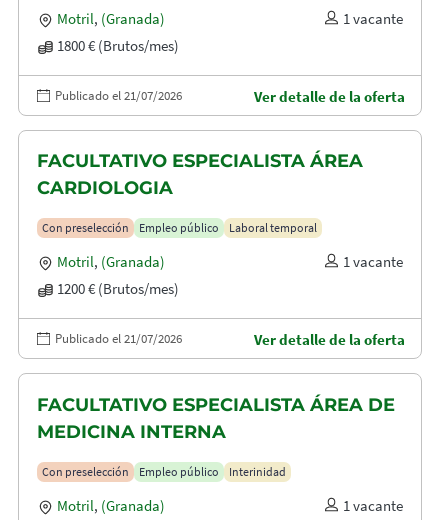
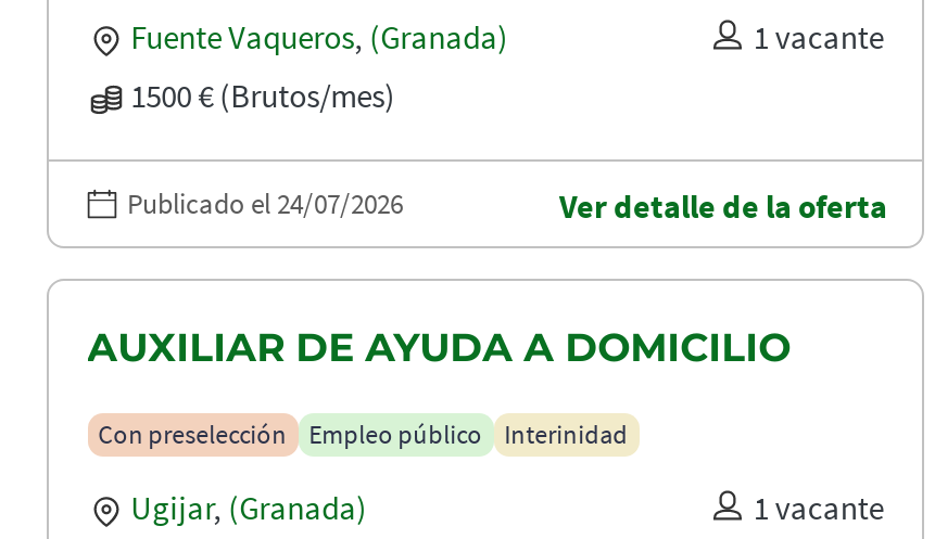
[57,9,165,28] Motril, (Granada) -> [131,17,508,58] Fuente Vaqueros, (Granada)
[57,36,179,55] 1800 € (Brutos/mes) -> [131,75,396,117] 1500 € (Brutos/mes)
[55,87,182,104] Publicado el 21/07/2026 -> [127,186,403,223] Publicado el 24/07/2026
[37,150,405,443] FACULTATIVO ESPECIALISTA ÁREA | CARDIOLOGIA | Con preselección | Empleo público | Laboral temporal | Motril, (Granada) | 1 vacante | 1200 € (Brutos/mes) | Publicado el 21/07/2026 | Ver detalle de la oferta | FACULTATIVO ESPECIALISTA ÁREA DE | MEDICINA INTERNA -> [87,324,791,372] AUXILIAR DE AYUDA A DOMICILIO
[57,496,165,515] Motril, (Granada) -> [131,487,367,528] Ugijar, (Granada)

